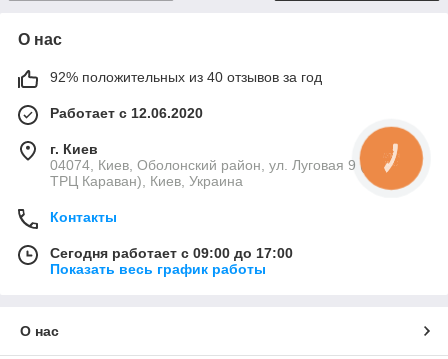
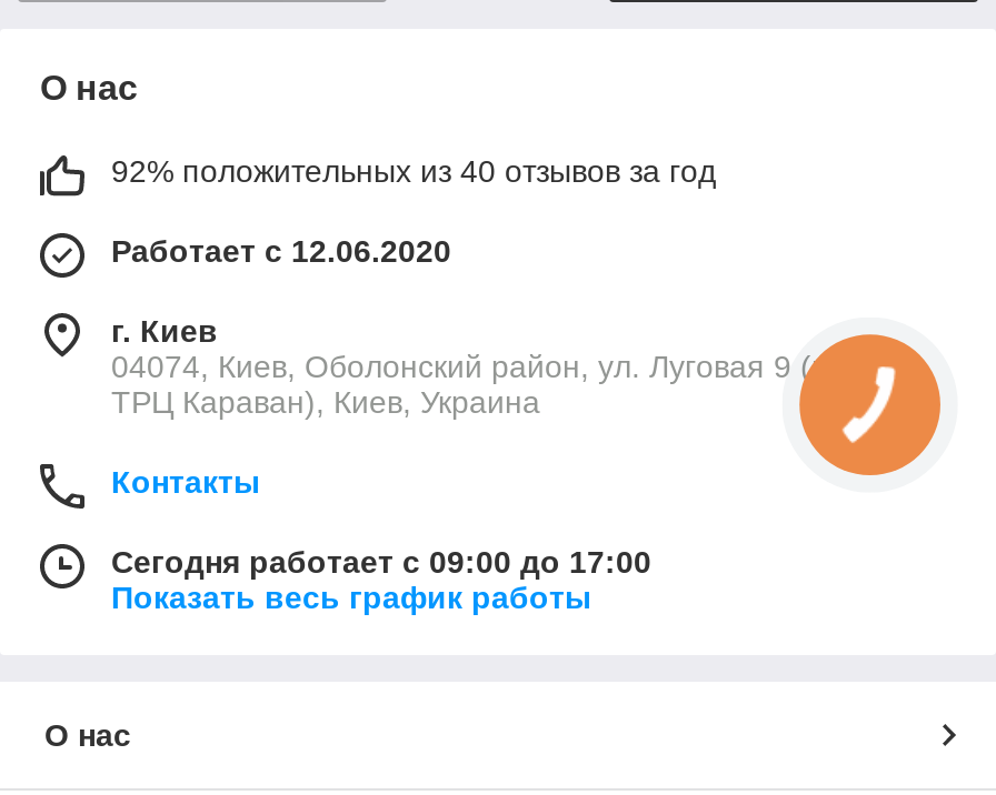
[358,125,424,214] [image] -> [796,280,943,477] [image]

